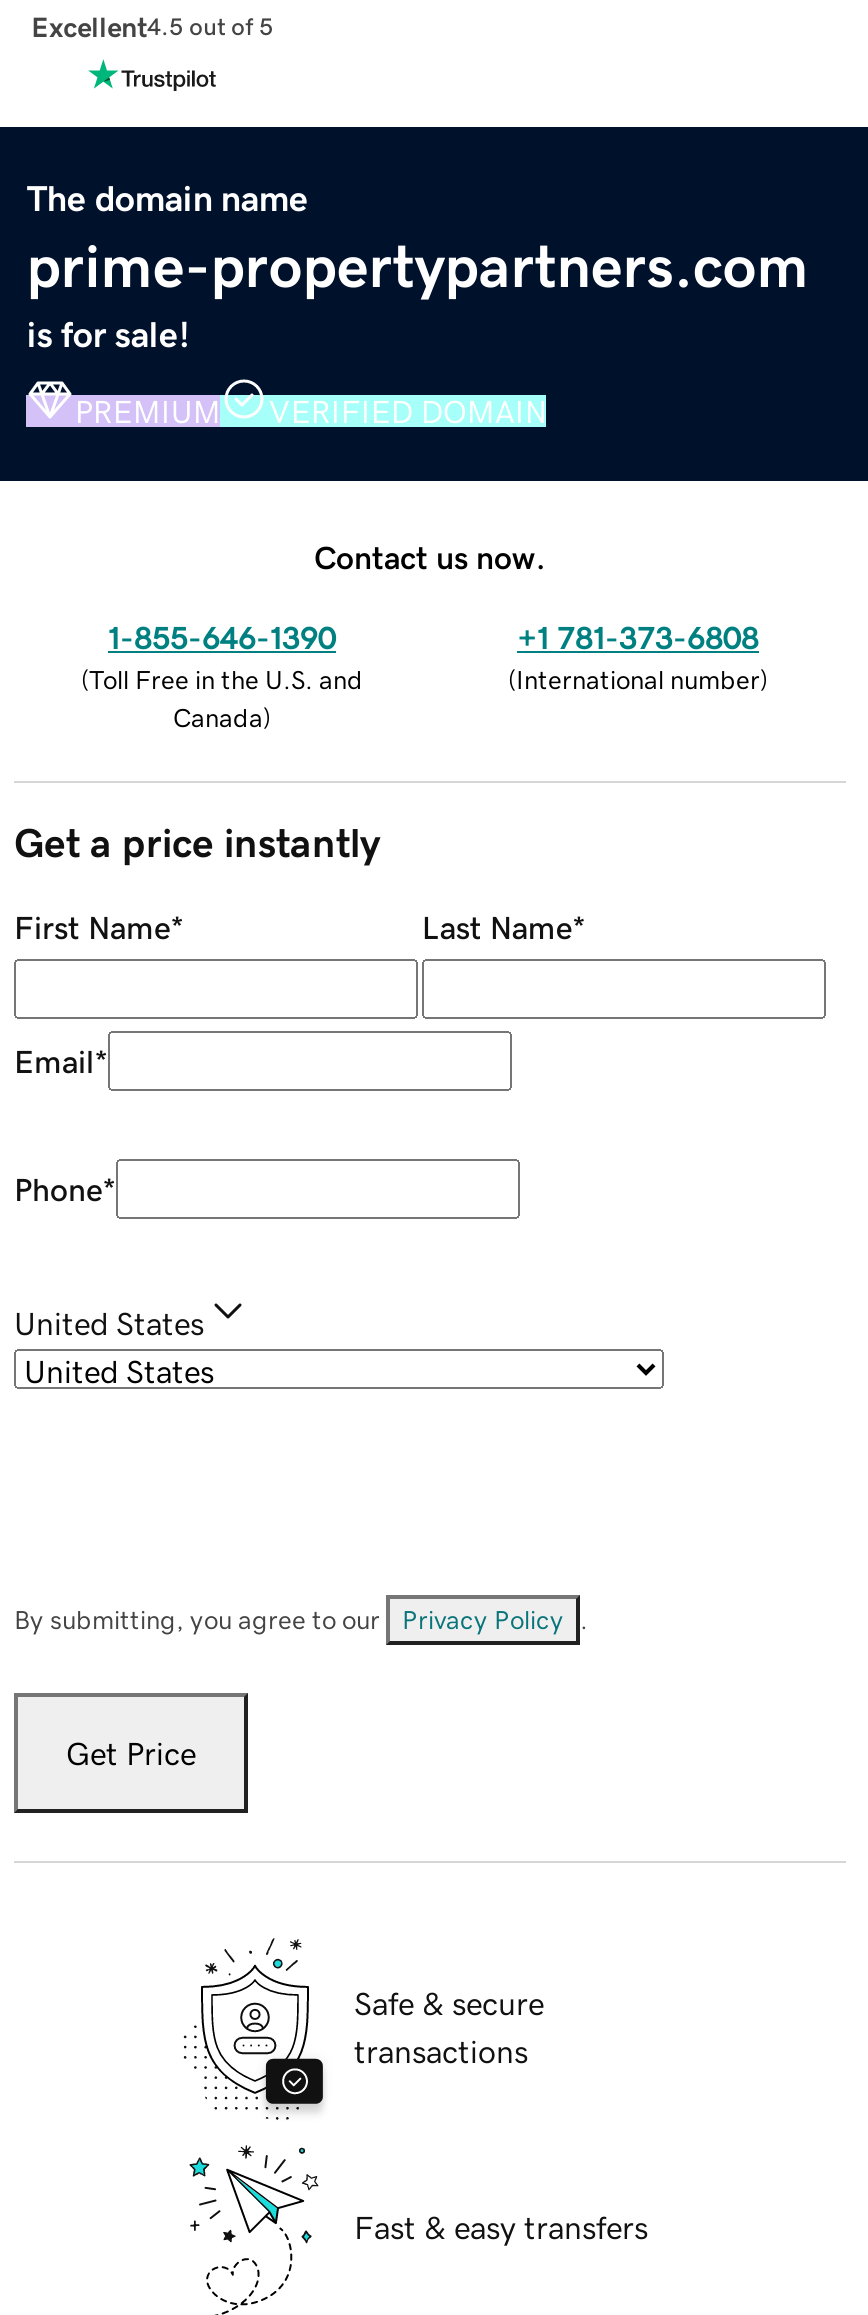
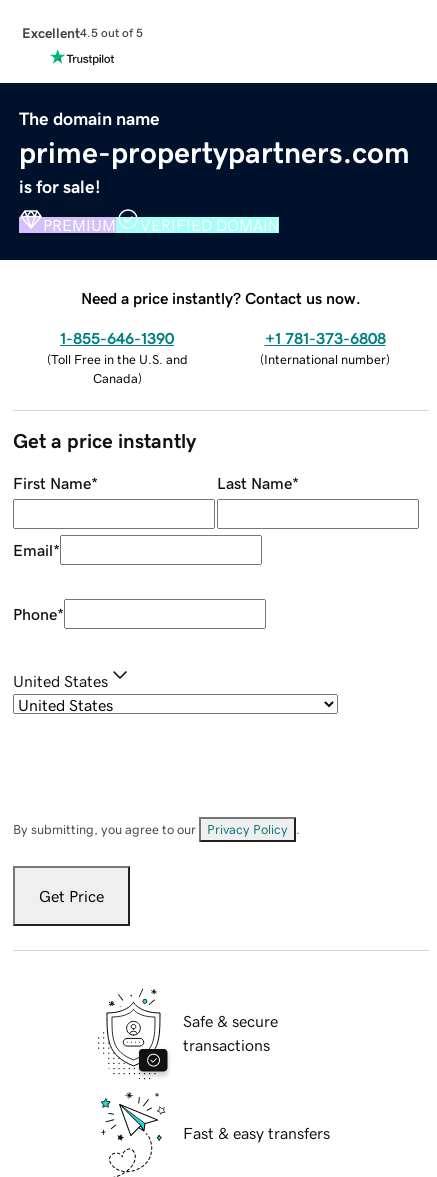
[314,540,546,572] Contact us now. -> [81,290,361,306] Need a price instantly? Contact us now.

